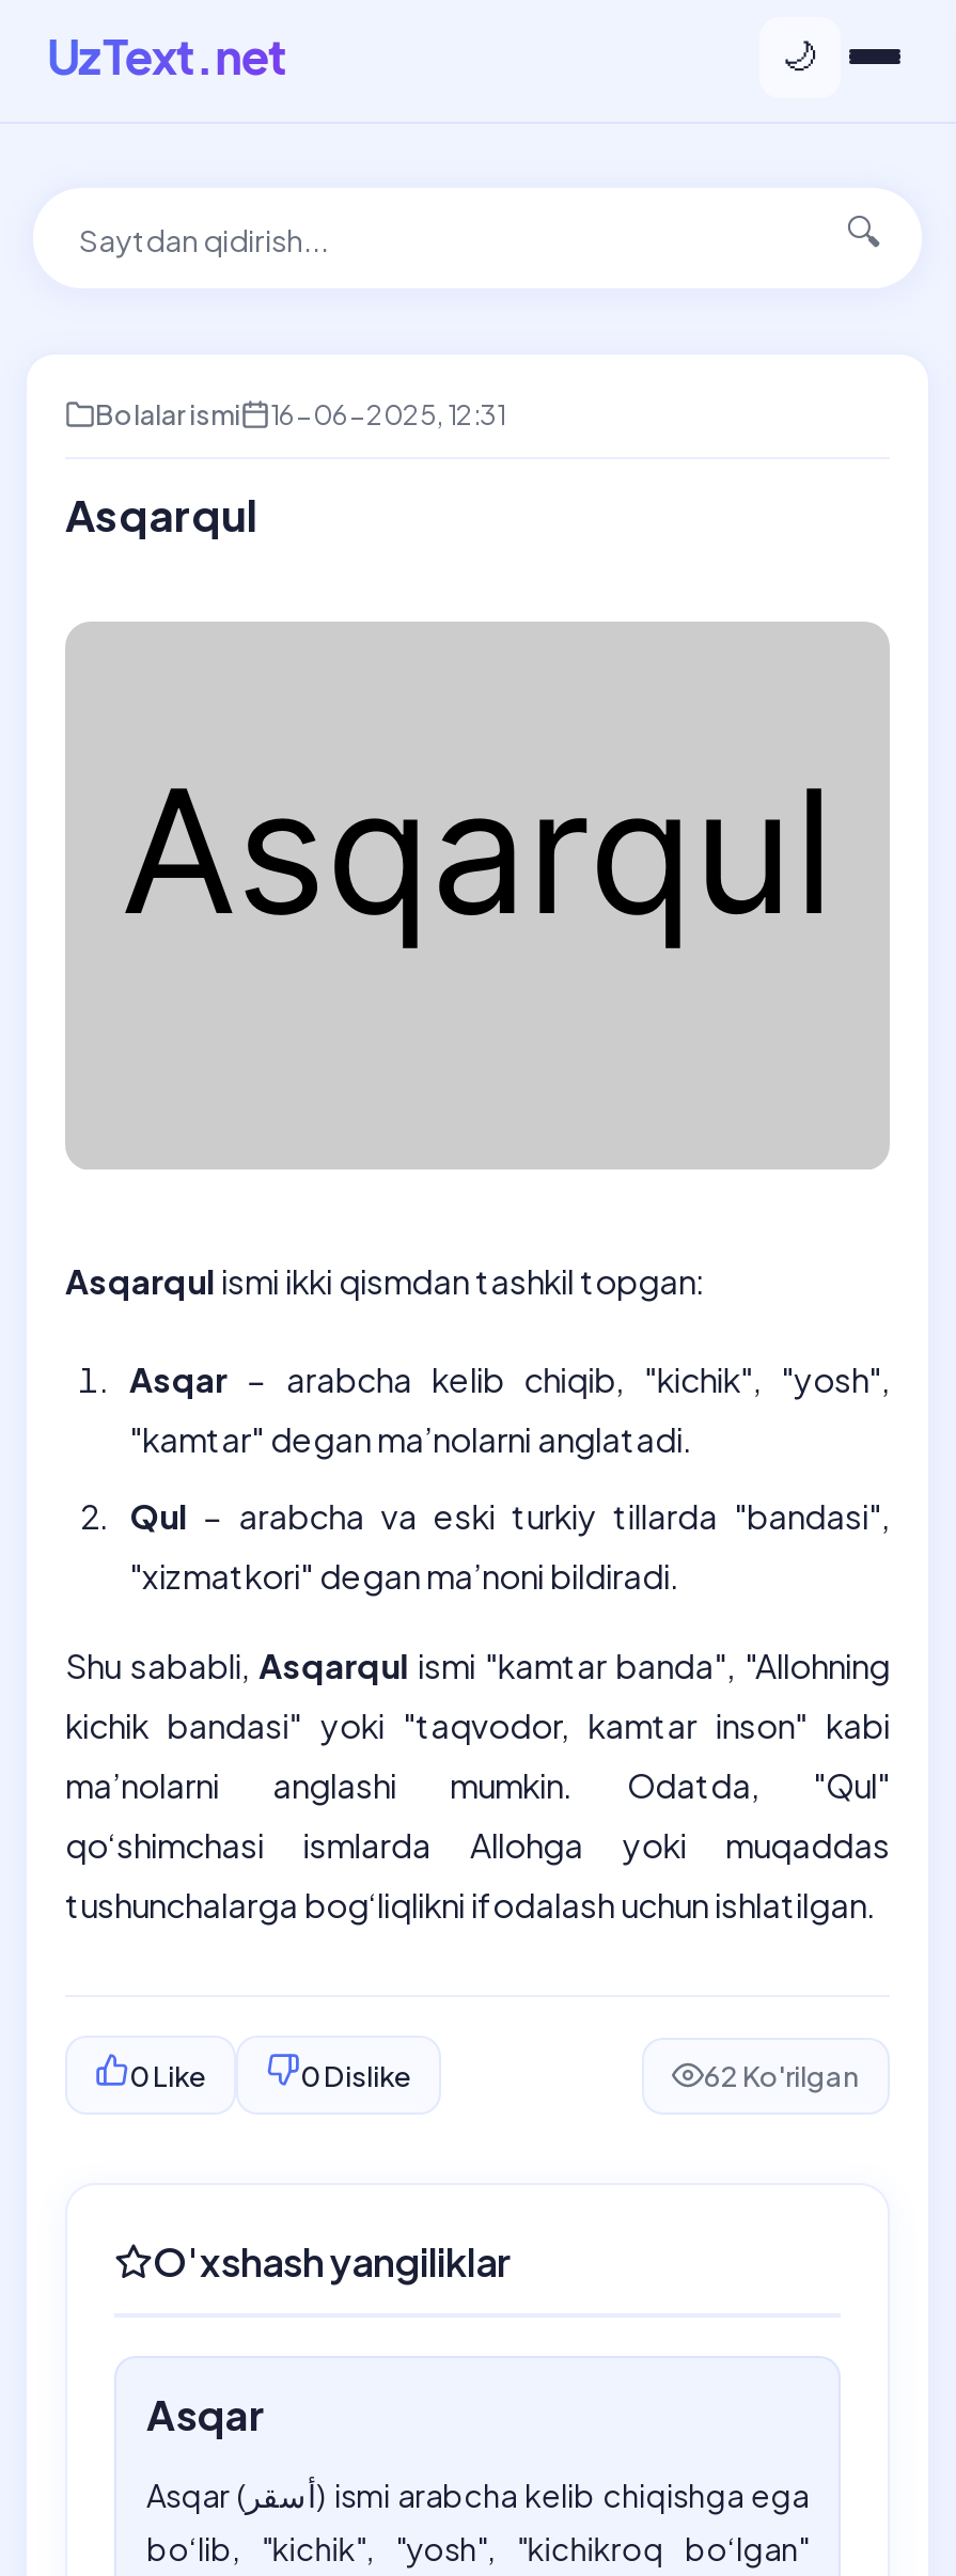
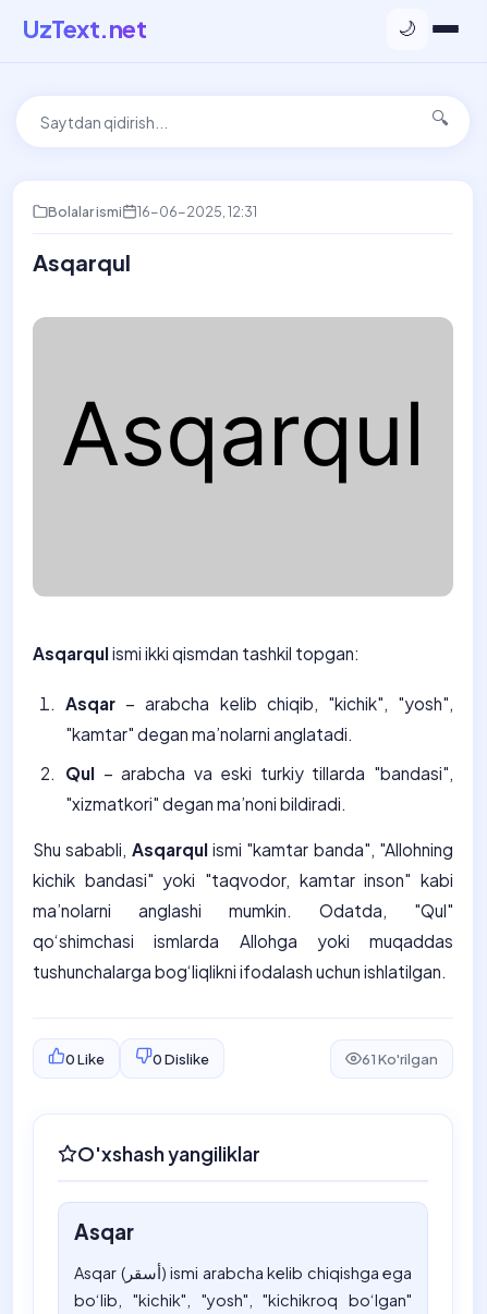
[704,2059,860,2093] 62 Ko'rilgan -> [362,1050,438,1068] 61 Ko'rilgan

